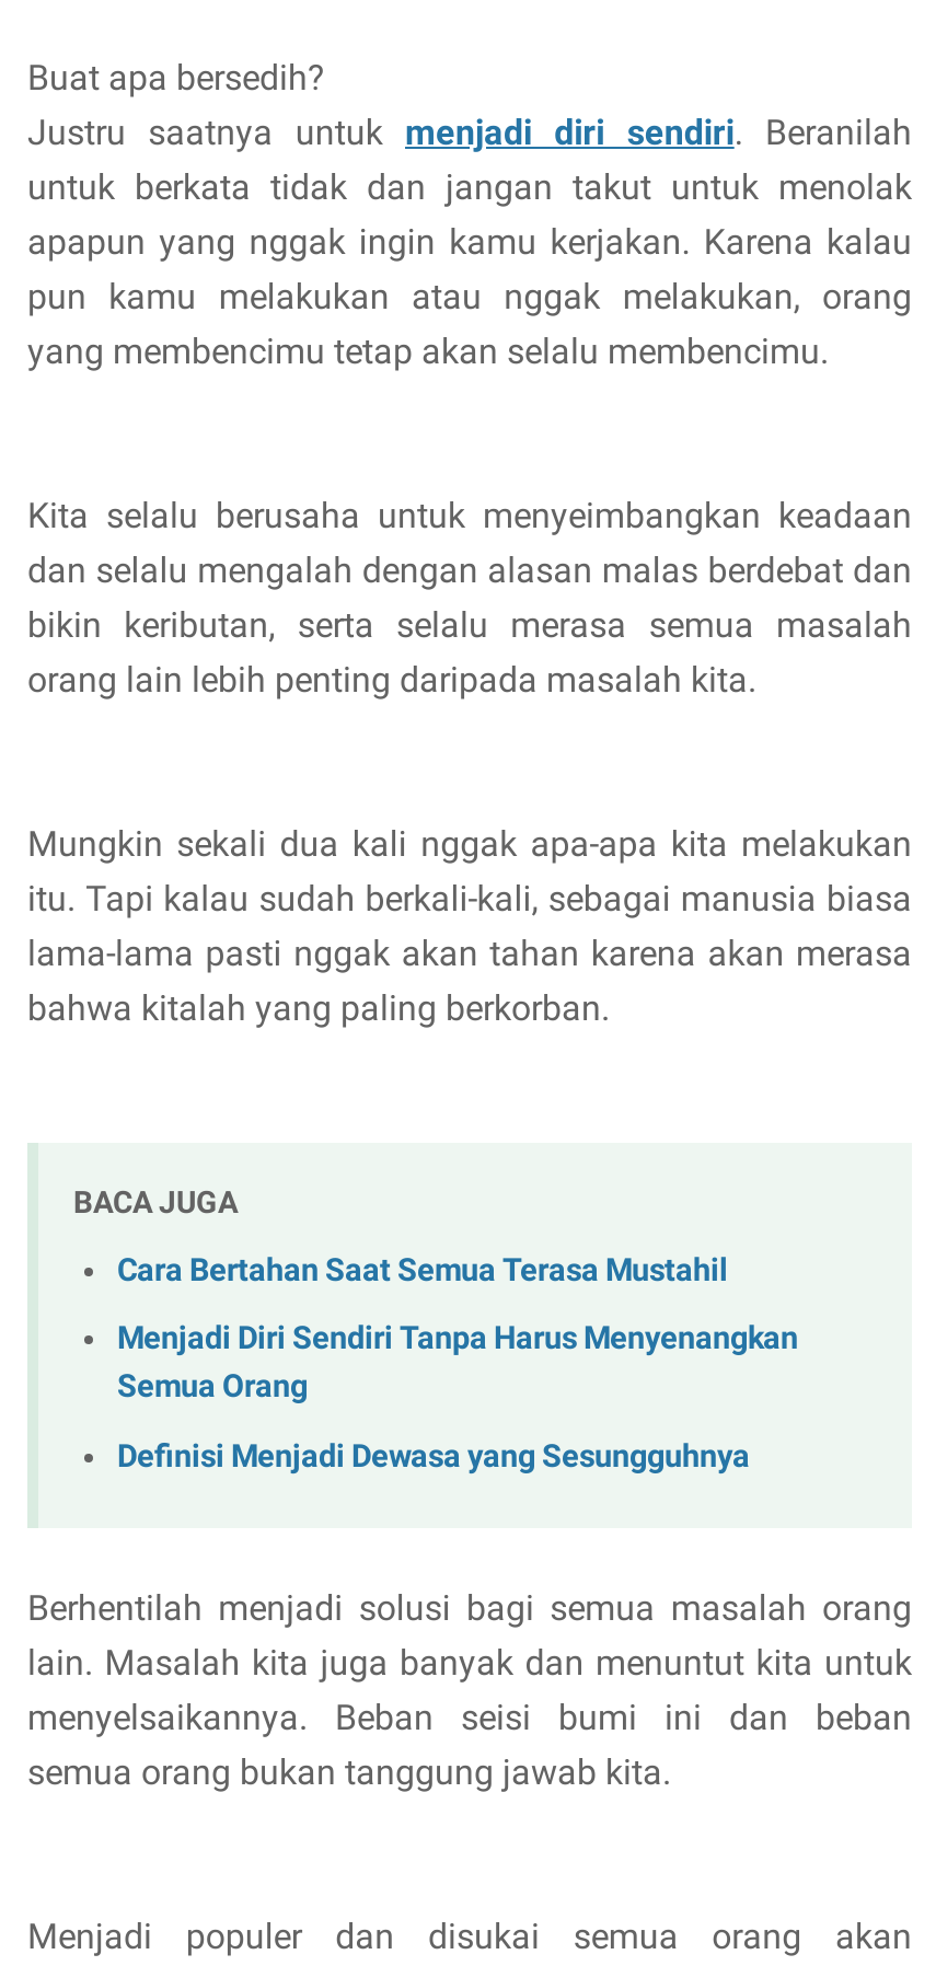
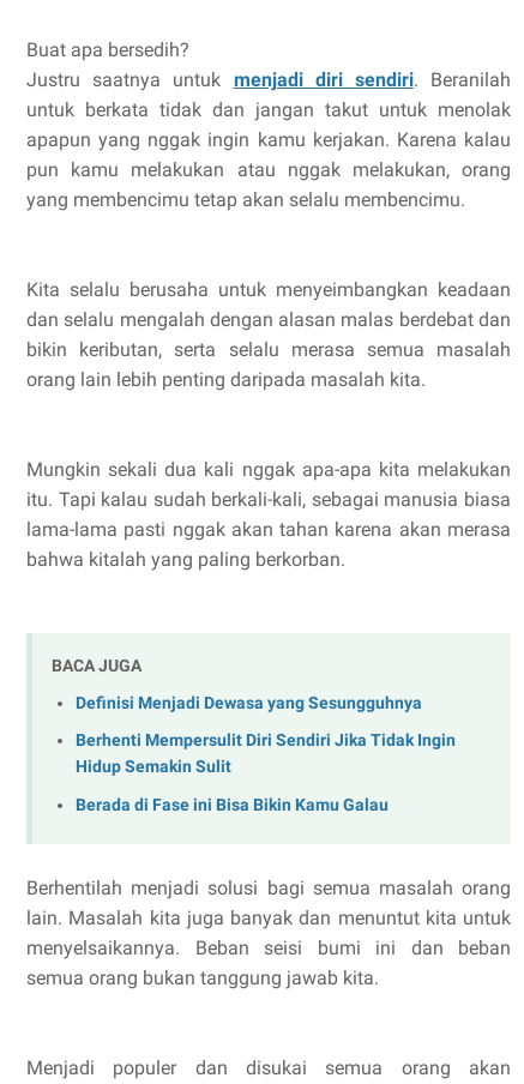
[117,1251,798,1406] Cara Bertahan Saat Semua Terasa Mustahil | Menjadi Diri Sendiri Tanpa Harus Menyenangkan | Semua Orang -> none
moved [117,1438,750,1475] -> [76,693,422,713]: Definisi Menjadi Dewasa yang Sesungguhnya
none -> [76,731,456,815] Berhenti Mempersulit Diri Sendiri Jika Tidak Ingin | Hidup Semakin Sulit | Berada di Fase ini Bisa Bikin Kamu Galau

